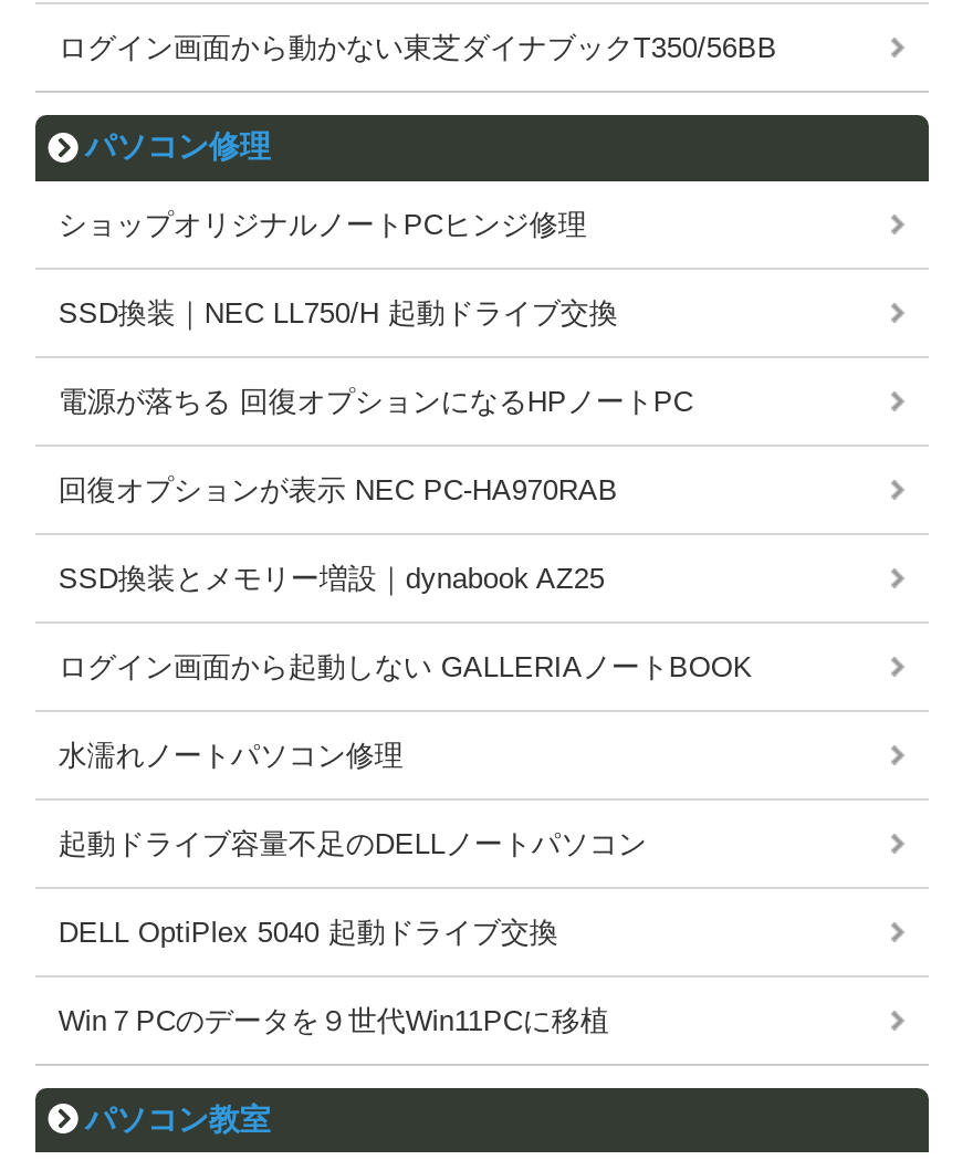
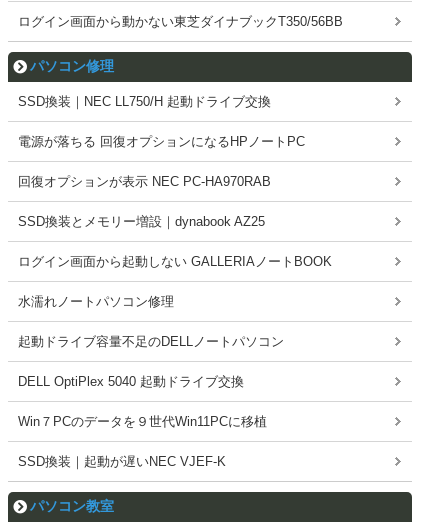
[58,207,587,240] ショップオリジナルノートPCヒンジ修理 -> none
moved [58,295,753,1036] -> [18,94,332,429]: SSD換装｜NEC LL750/H 起動ドライブ交換 | 電源が落ちる 回復オプションになるHPノートPC | 回復オプションが表示 NEC PC-HA970RAB | ... | DELL OptiPlex 5040 起動ドライブ交換 | Win７PCのデータを９世代Win11PCに移植
none -> [18,454,243,469] SSD換装｜起動が遅いNEC VJEF-K

